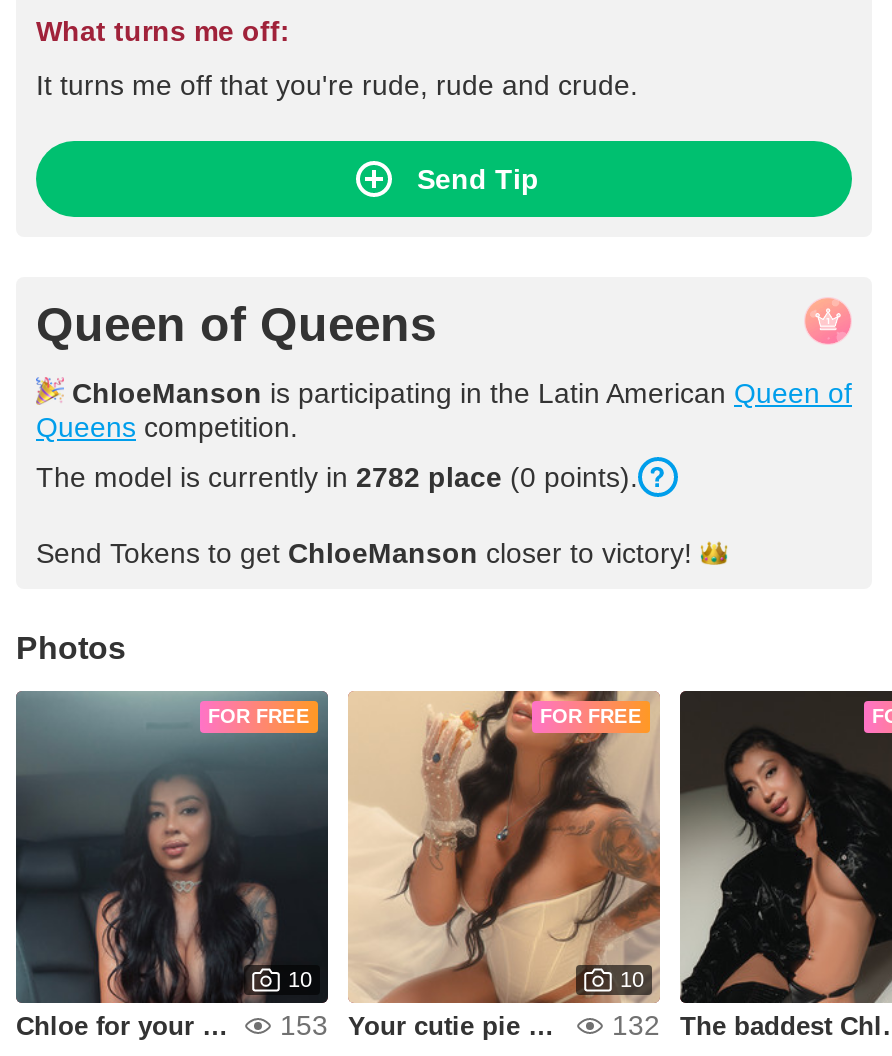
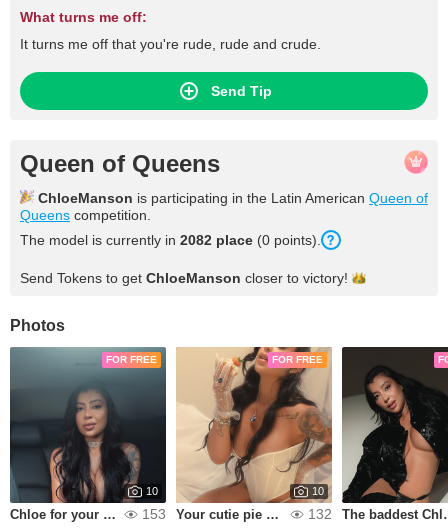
[36,461,638,493] The model is currently in 2782 place (0 points). -> [20,232,321,248] The model is currently in 2082 place (0 points).

